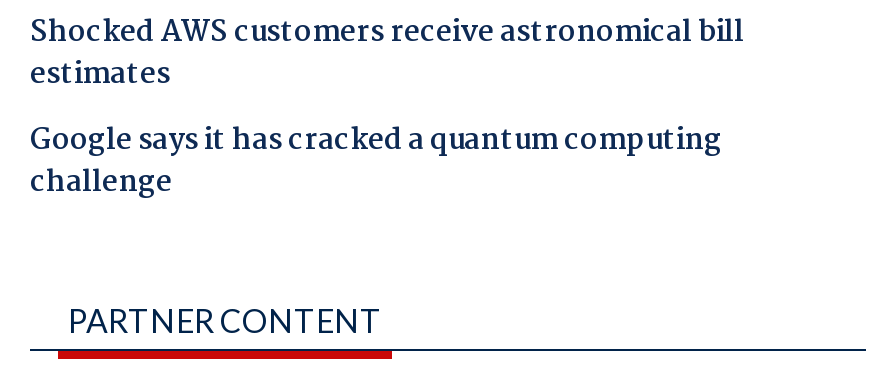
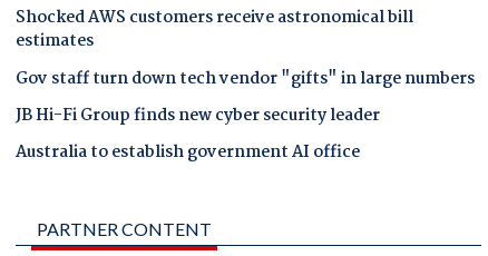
[30,117,722,207] Google says it has cracked a quantum computing | challenge -> [16,65,475,166] Gov staff turn down tech vendor "gifts" in large numbers | JB Hi-Fi Group finds new cyber security leader | Australia to establish government AI office

